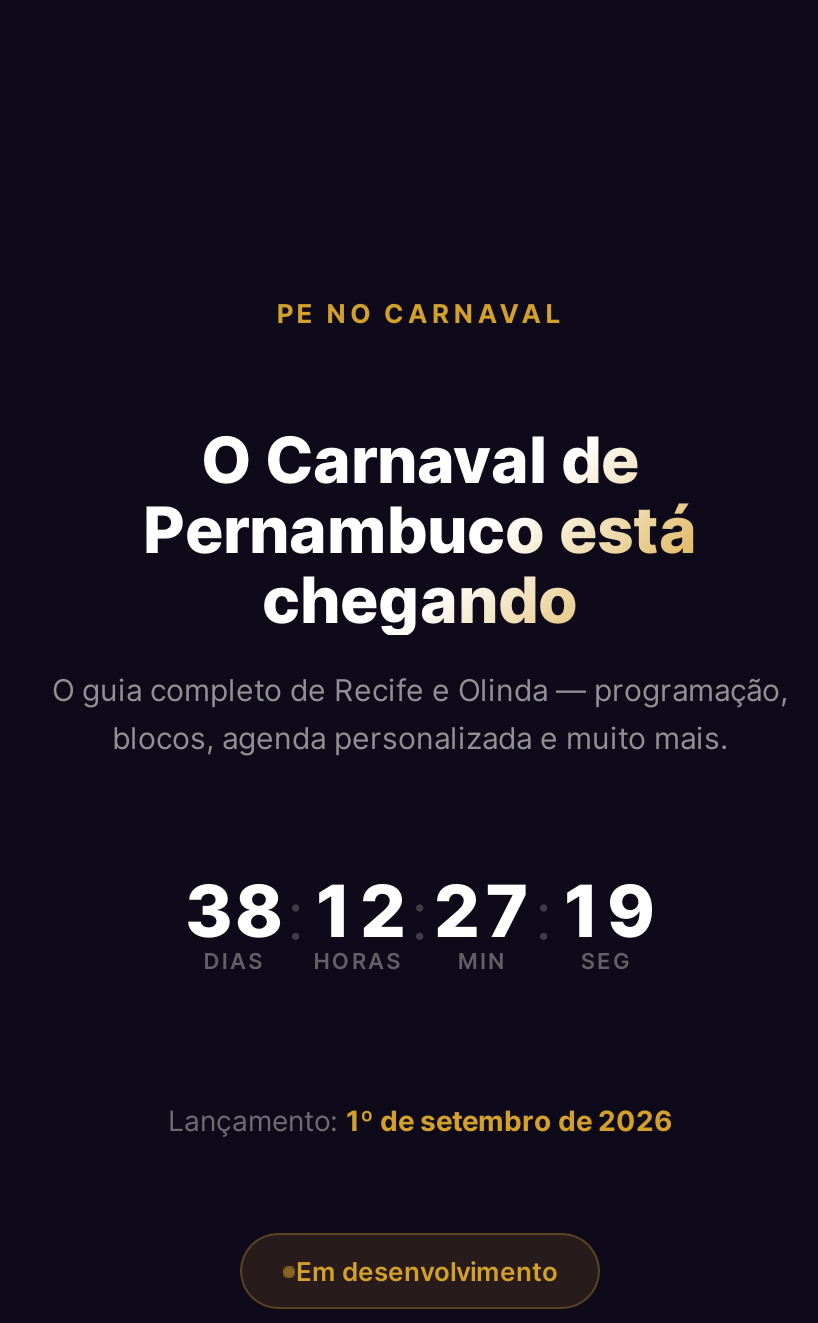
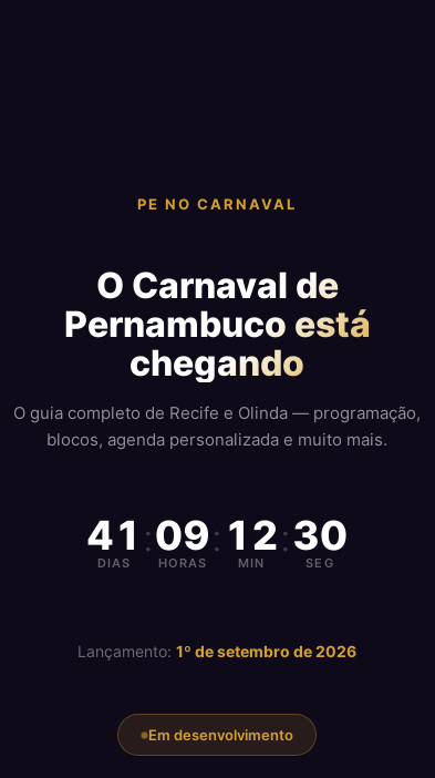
[184,867,284,955] 38 -> [86,511,142,560] 41
[286,867,408,959] : 12 -> [143,511,210,562] : 09
[410,867,532,959] : 27 -> [211,511,279,562] : 12
[534,867,656,959] : 19 -> [280,511,348,562] : 30

